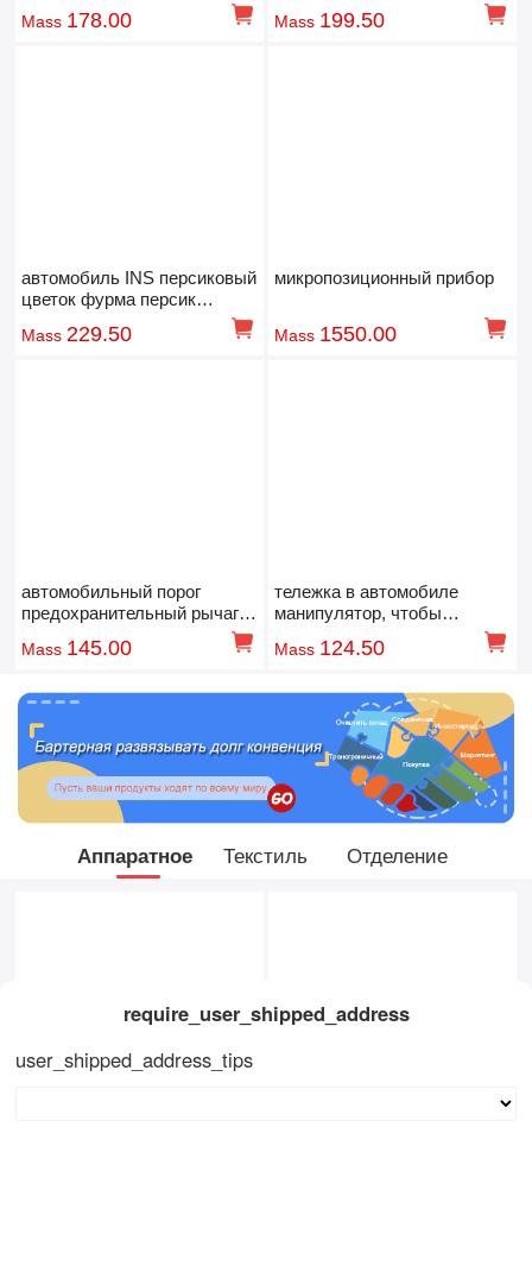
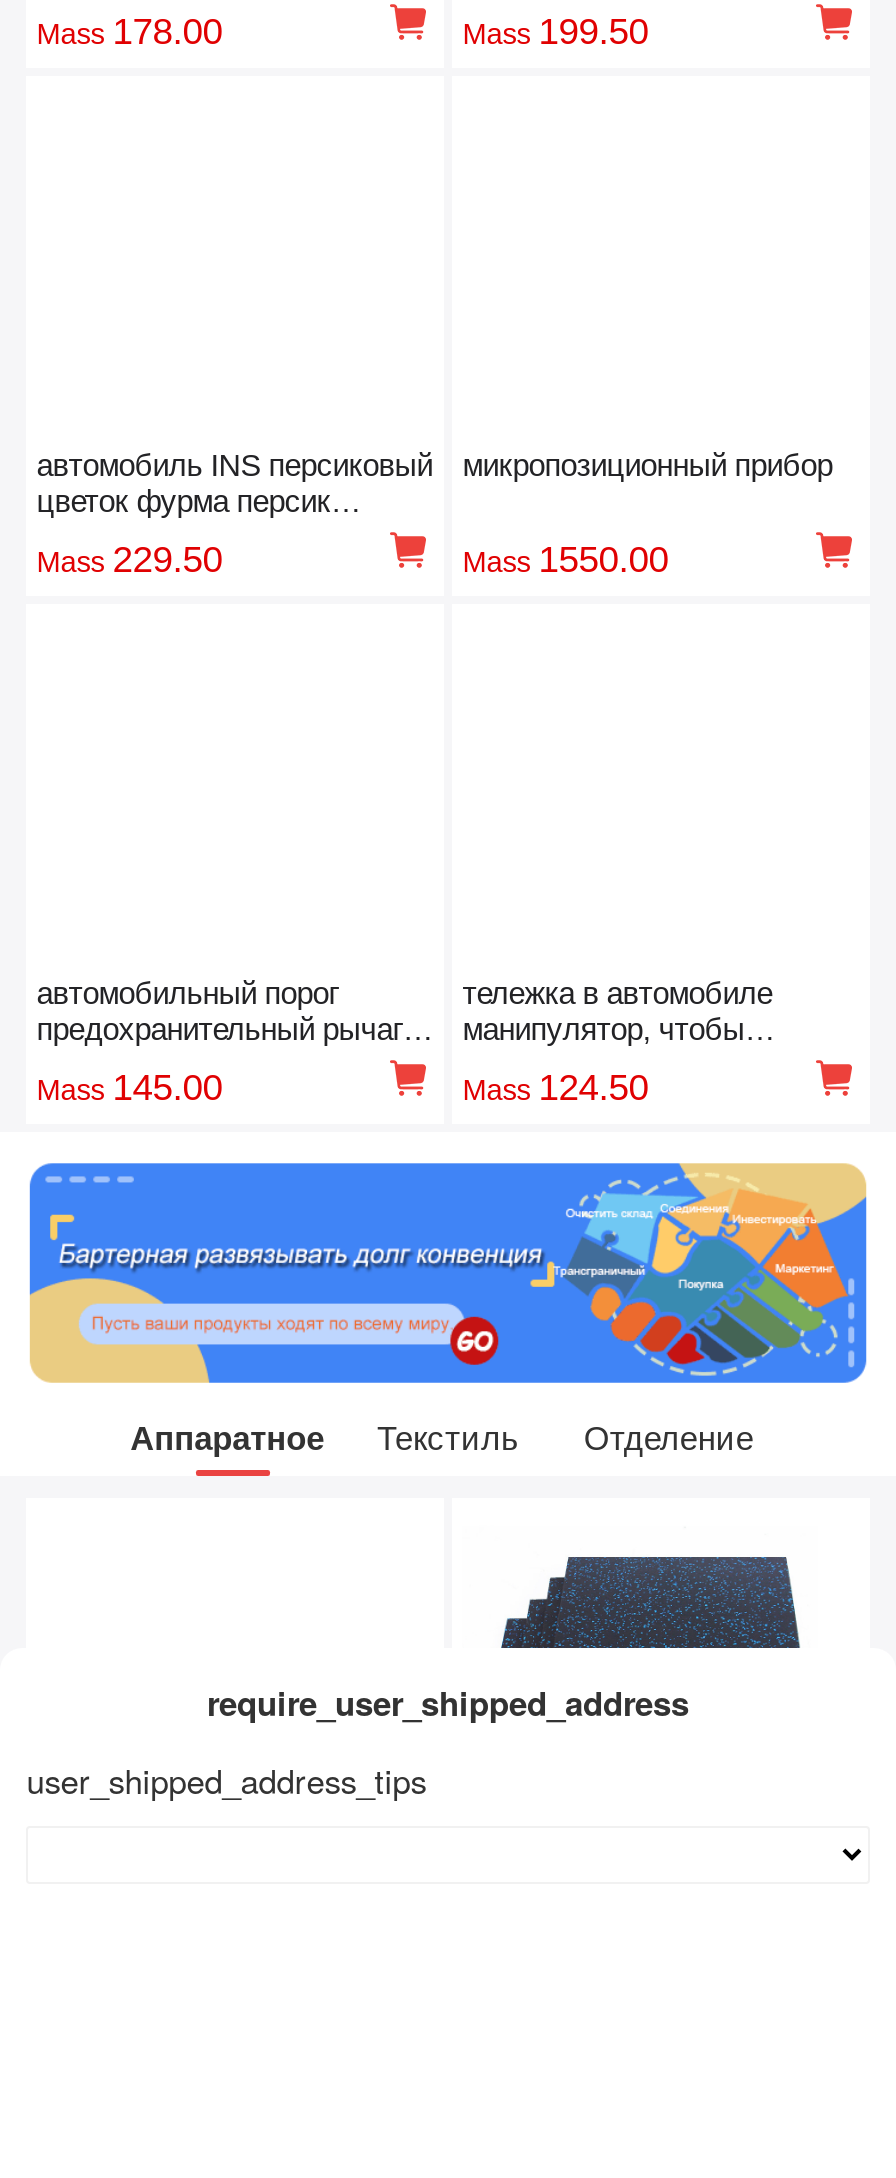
none -> [500,1554,802,1650] [image]

